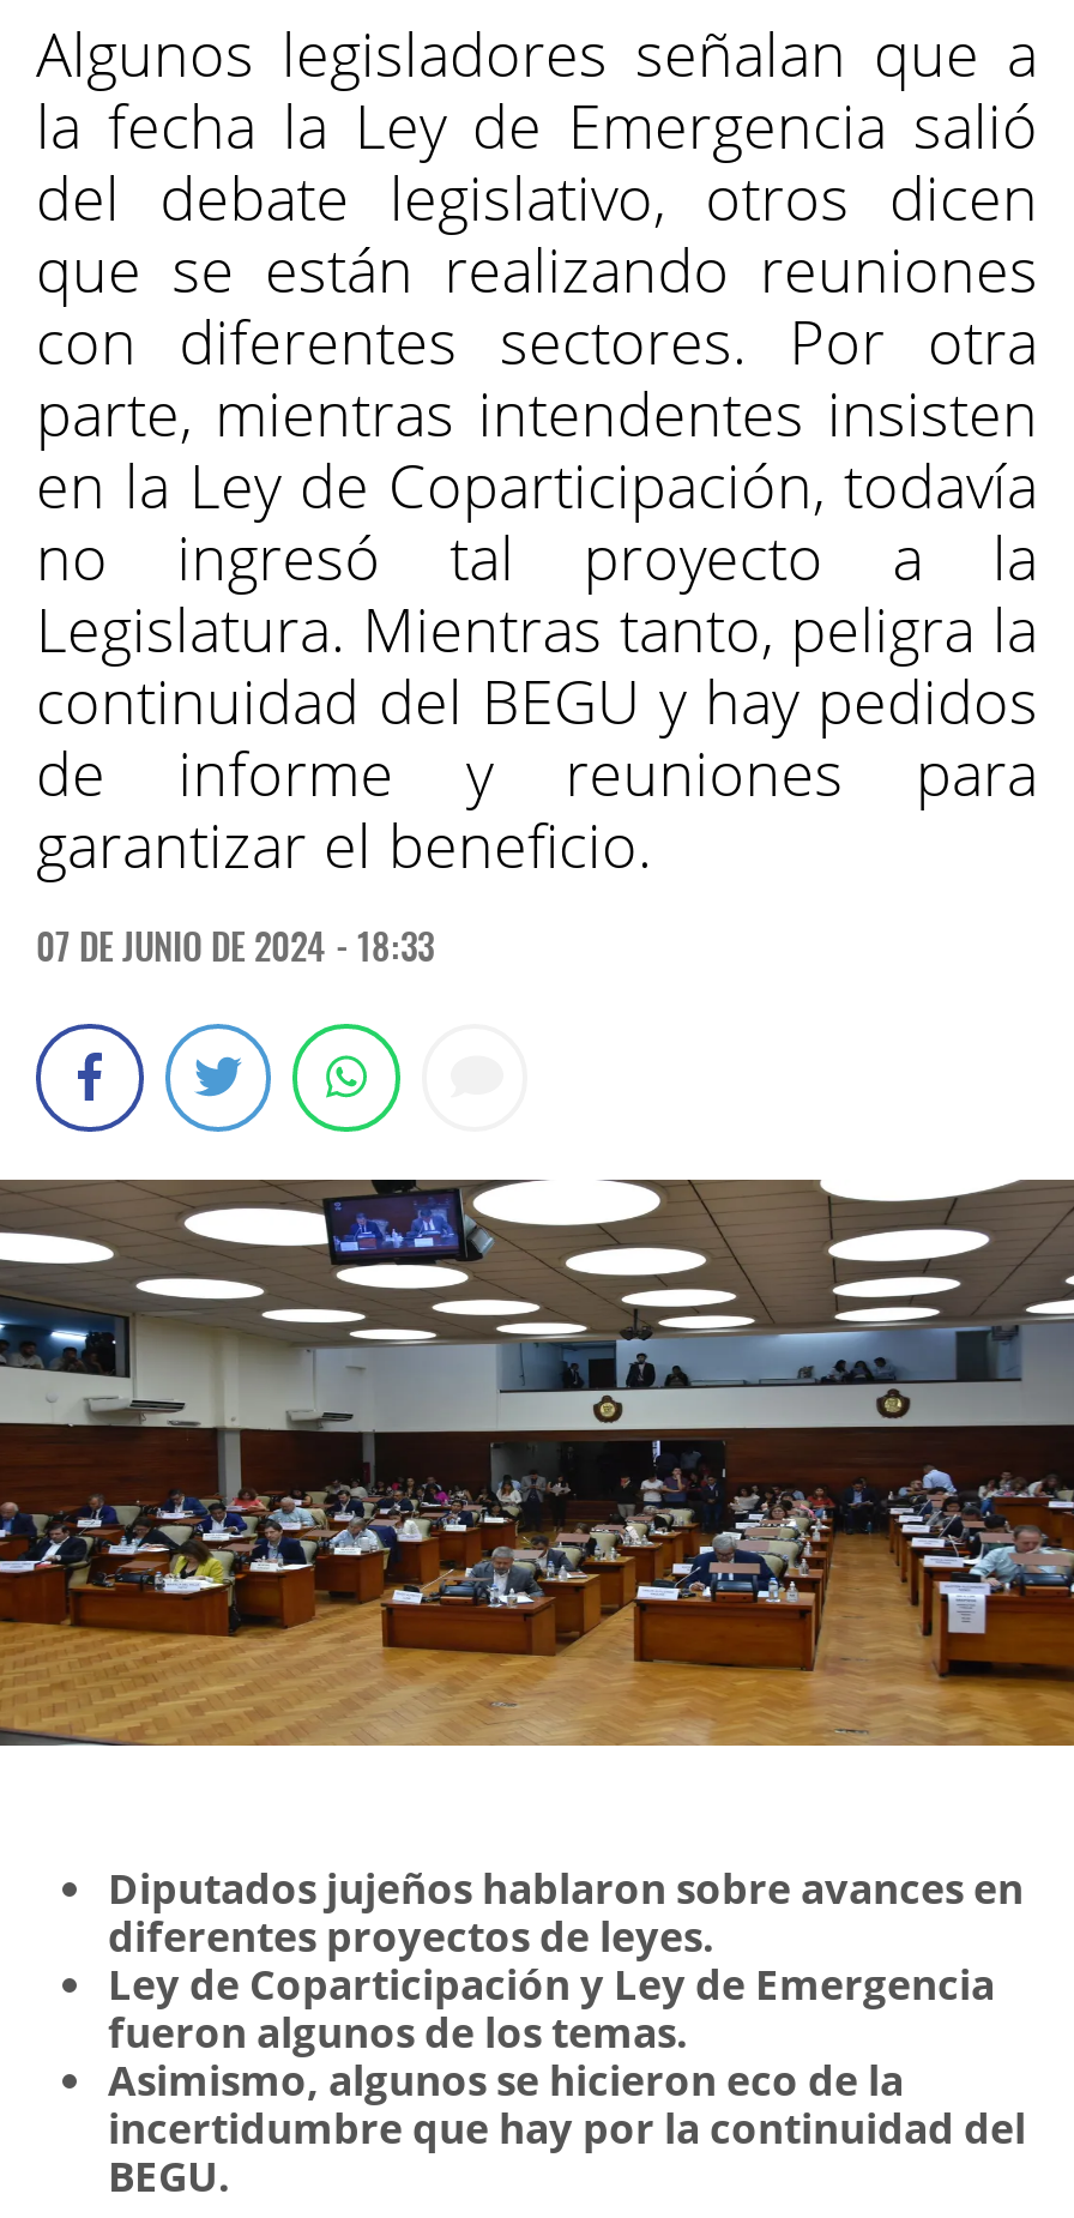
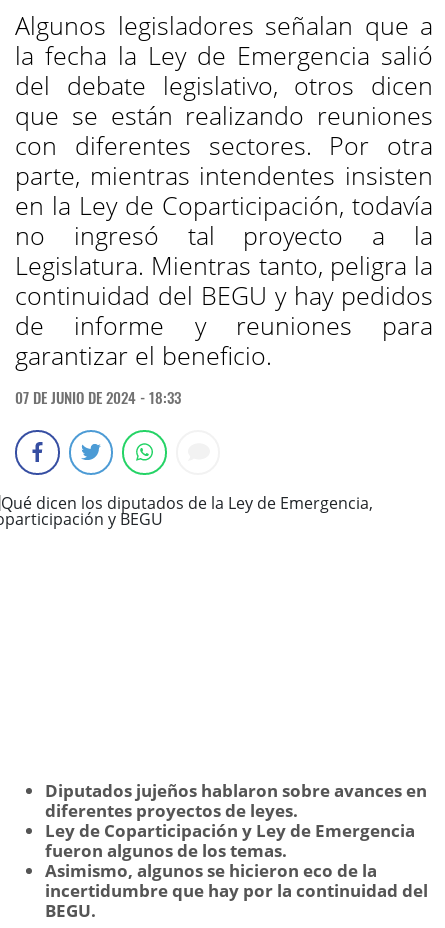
[7,1177,1067,1748] [image] -> none

